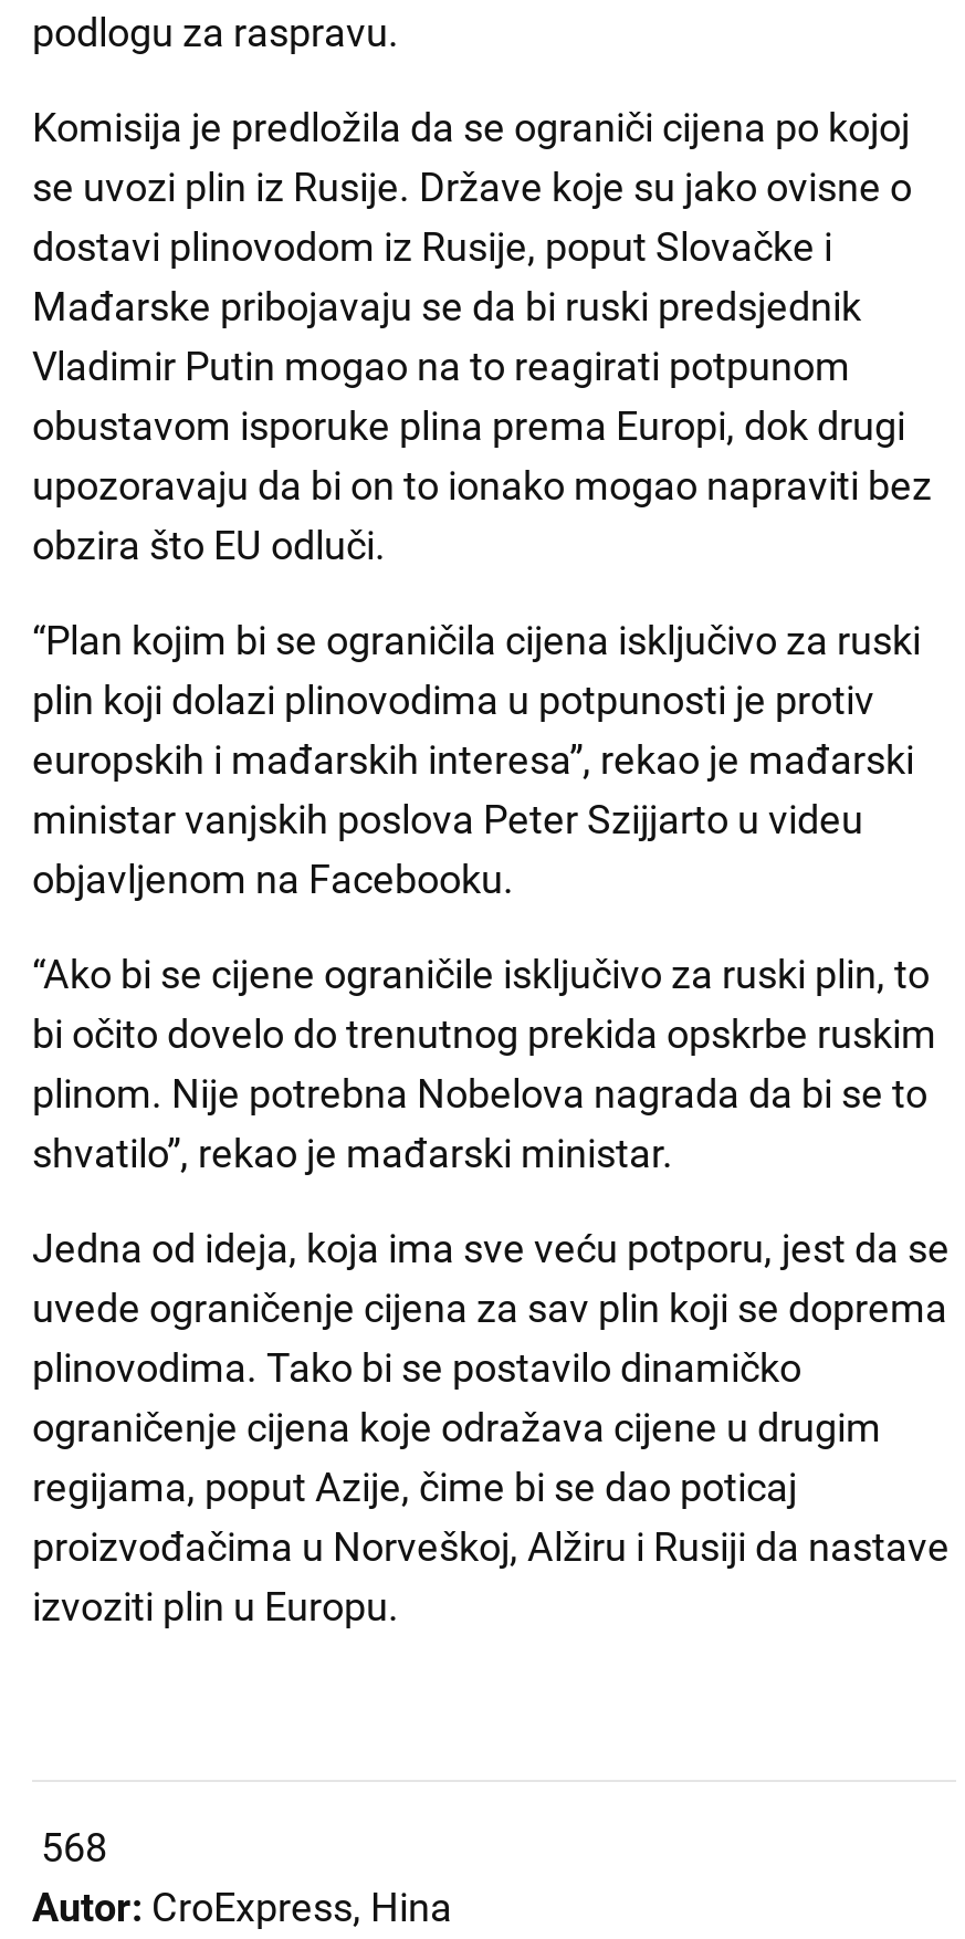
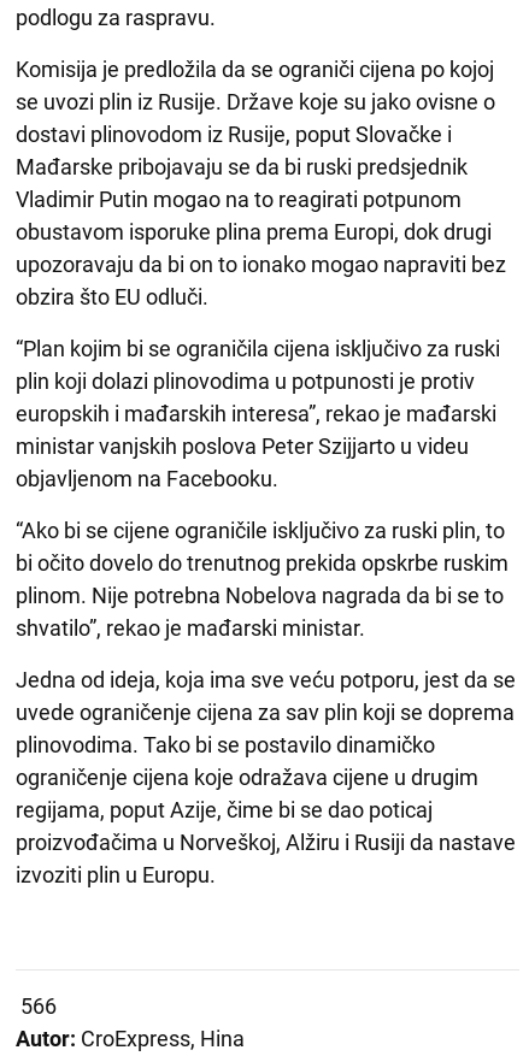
[41,1823,107,1870] 568 -> [20,993,57,1018] 566

